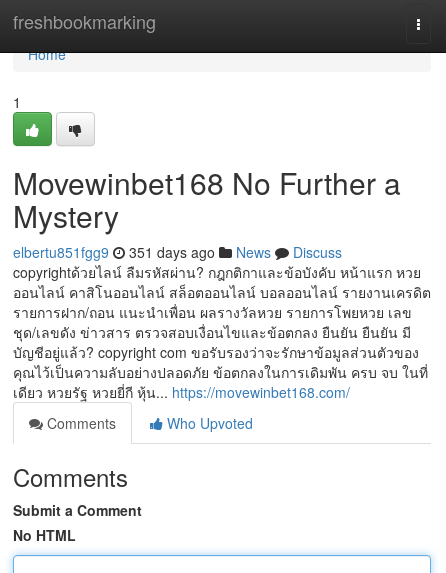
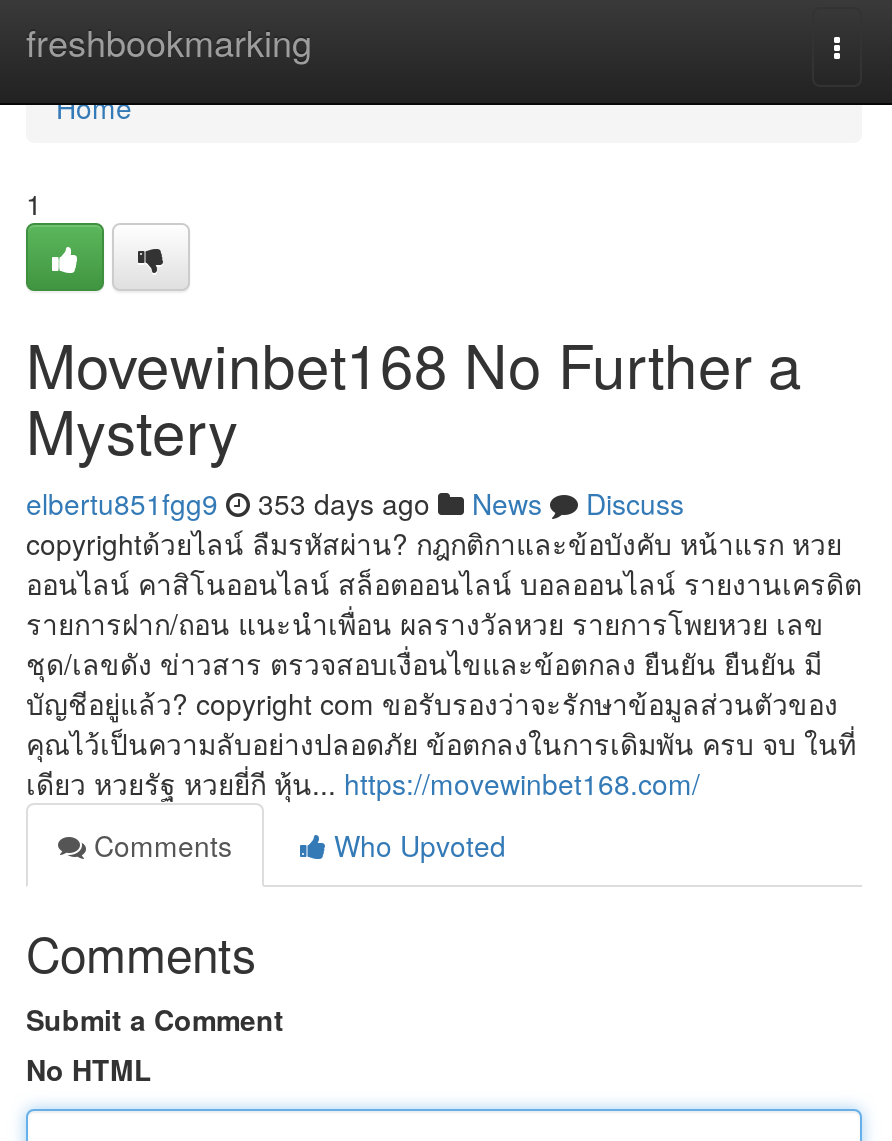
[13,242,342,262] elbertu851fgg9 351 days ago News Discuss -> [26,483,684,523] elbertu851fgg9 353 days ago News Discuss

